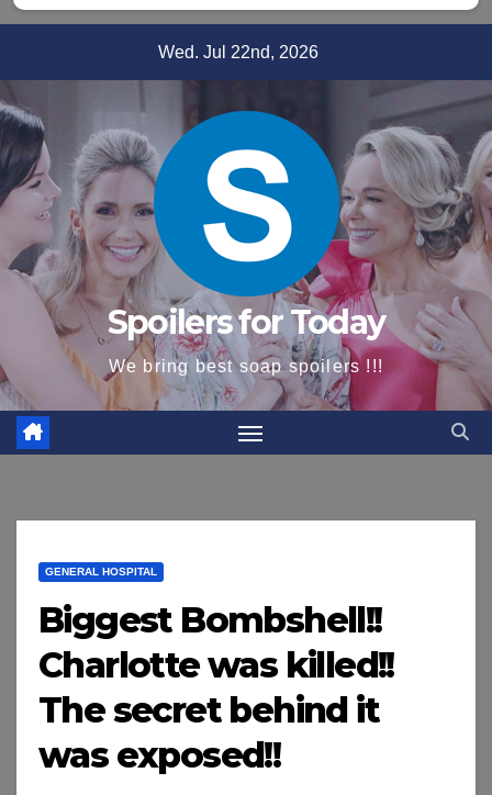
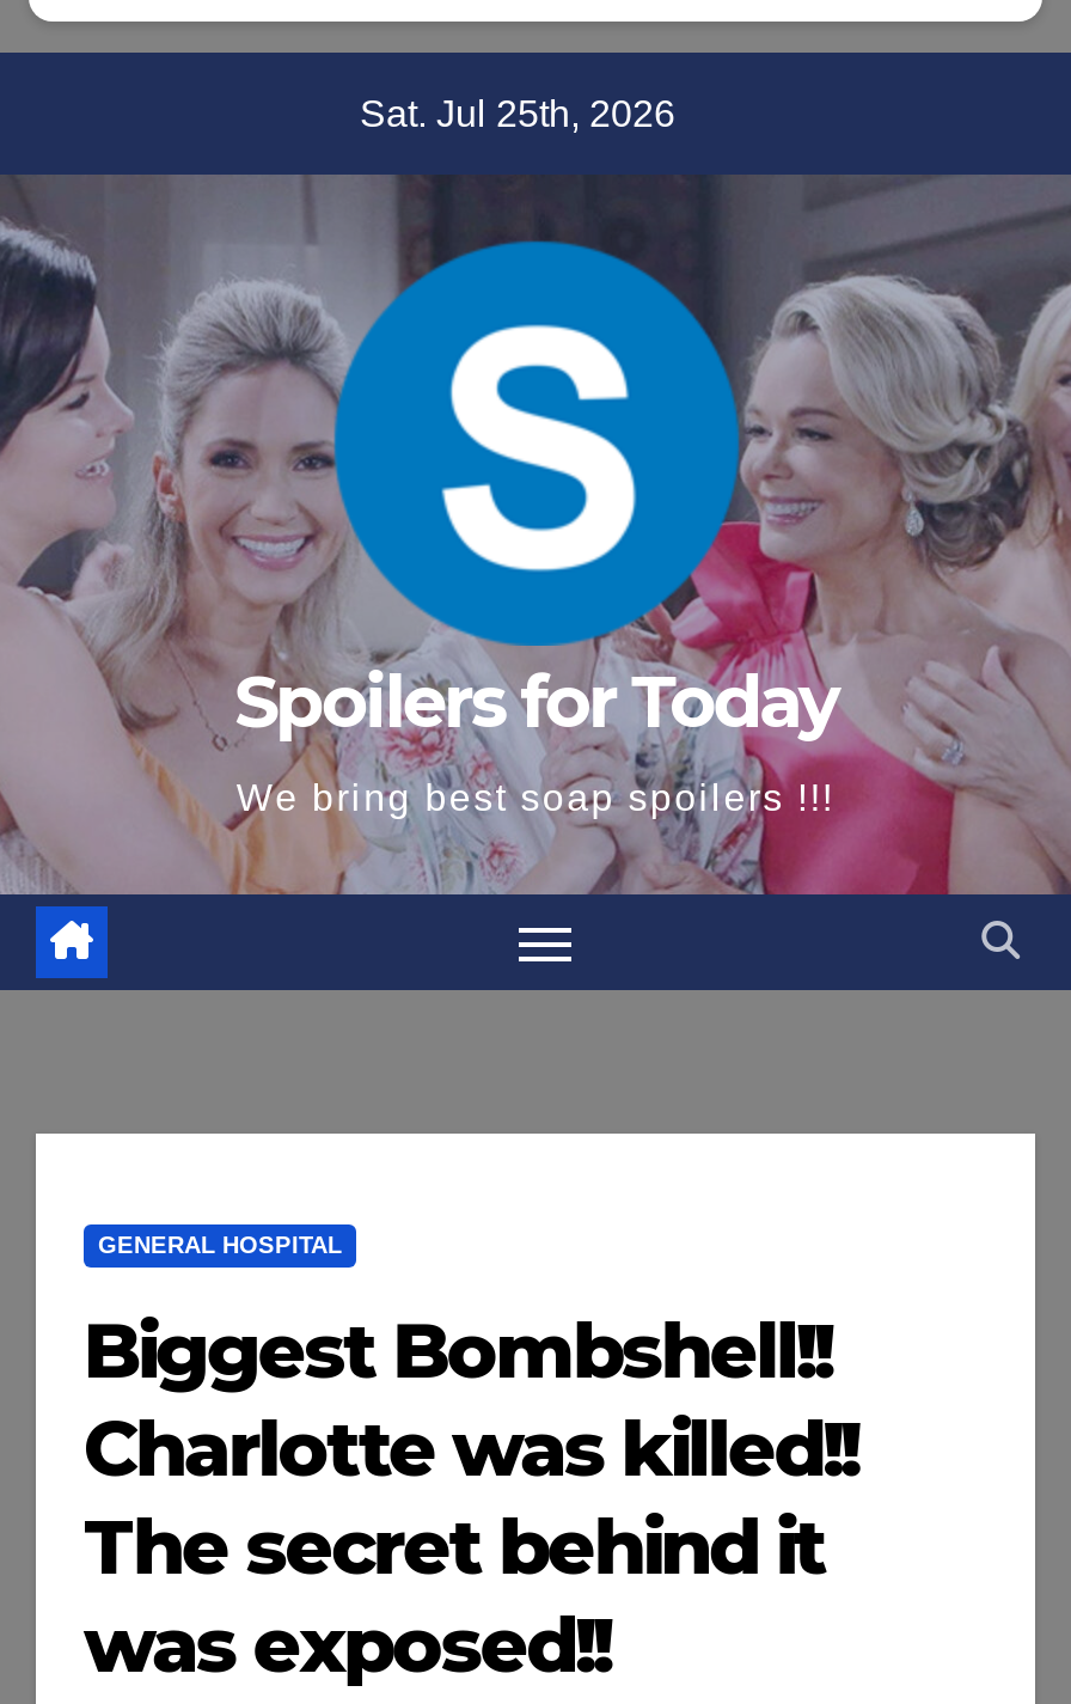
[158,43,318,61] Wed. Jul 22nd, 2026 -> [360,93,675,133] Sat. Jul 25th, 2026

